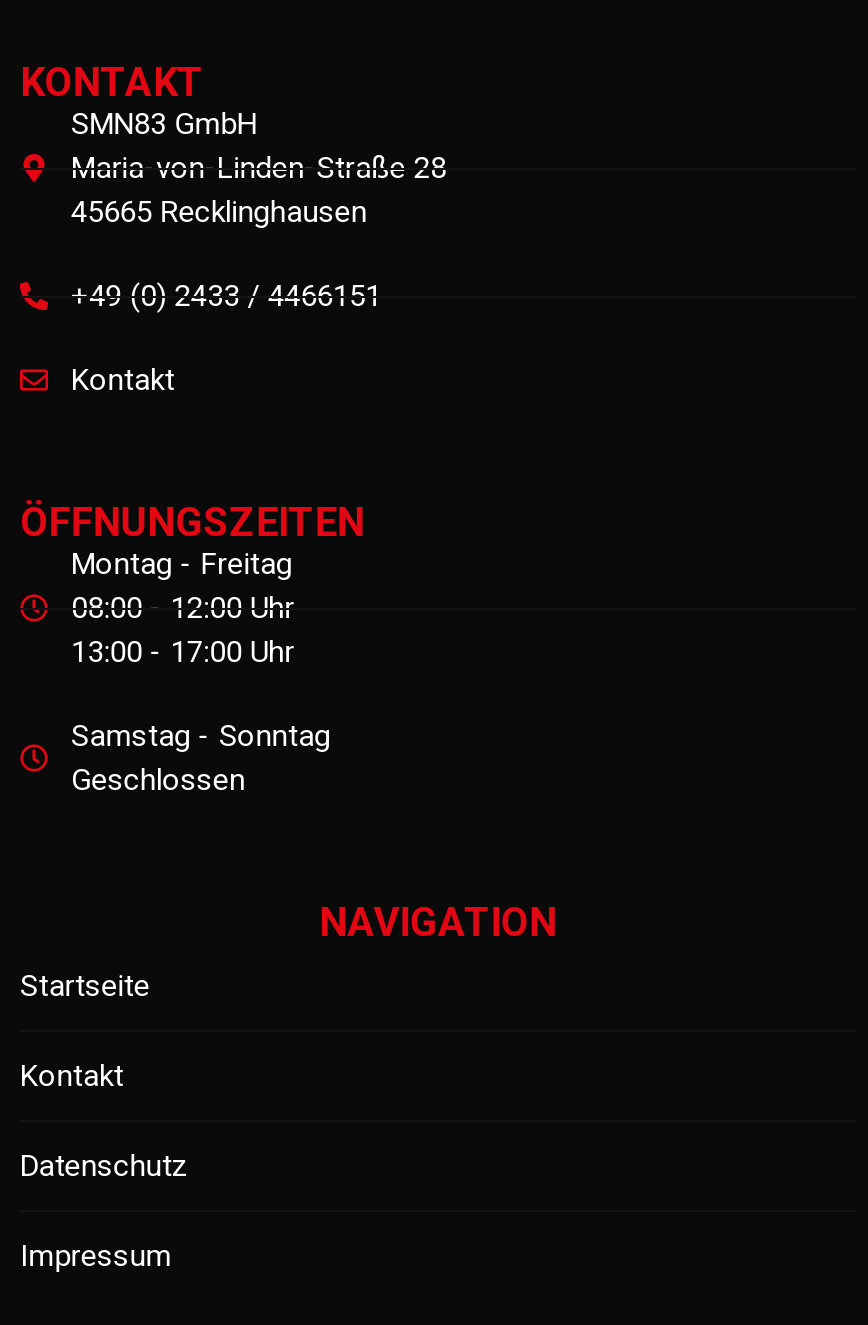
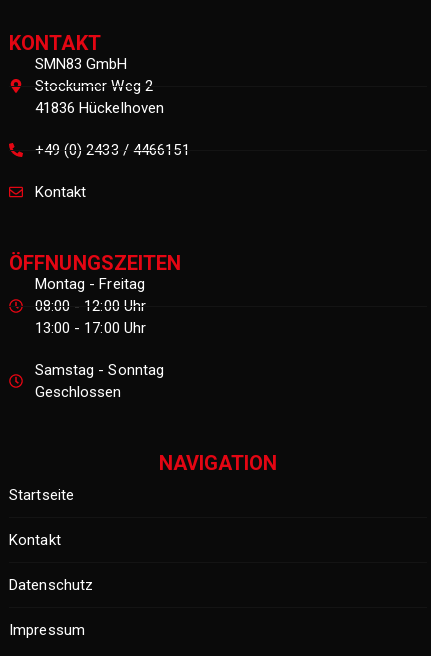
[71,151,446,231] Maria-von-Linden-Straße 28 | 45665 Recklinghausen -> [34,77,164,117] Stockumer Weg 2 | 41836 Hückelhoven

